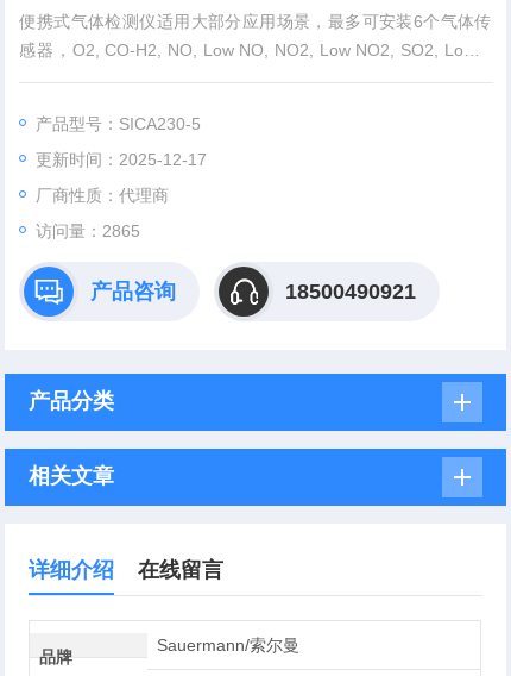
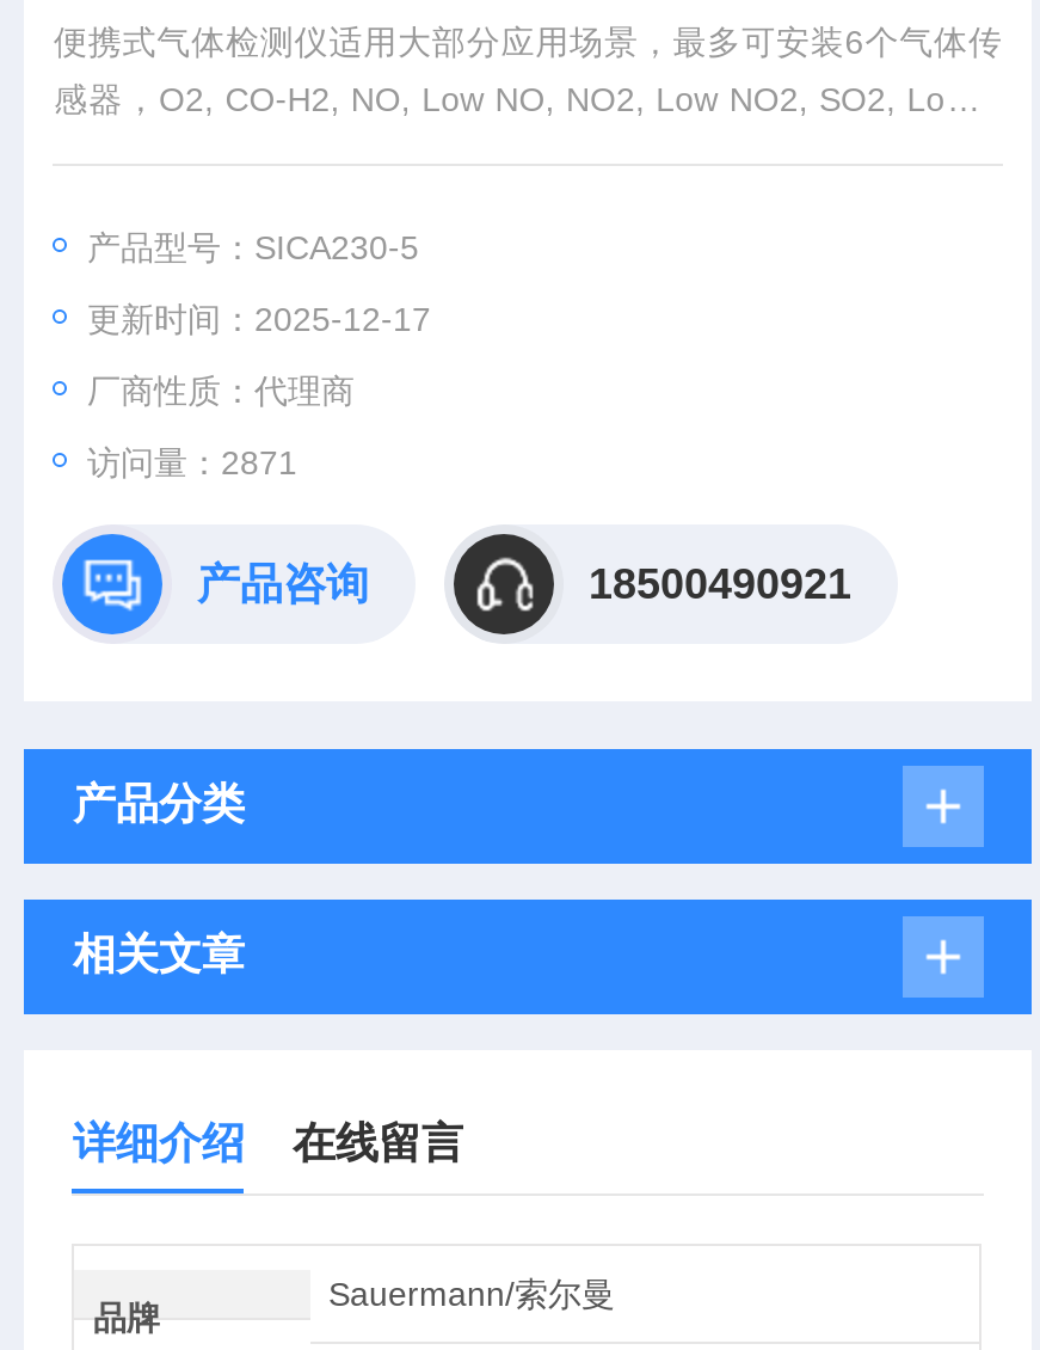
[36,221,141,240] 访问量：2865 -> [87,443,297,481] 访问量：2871

